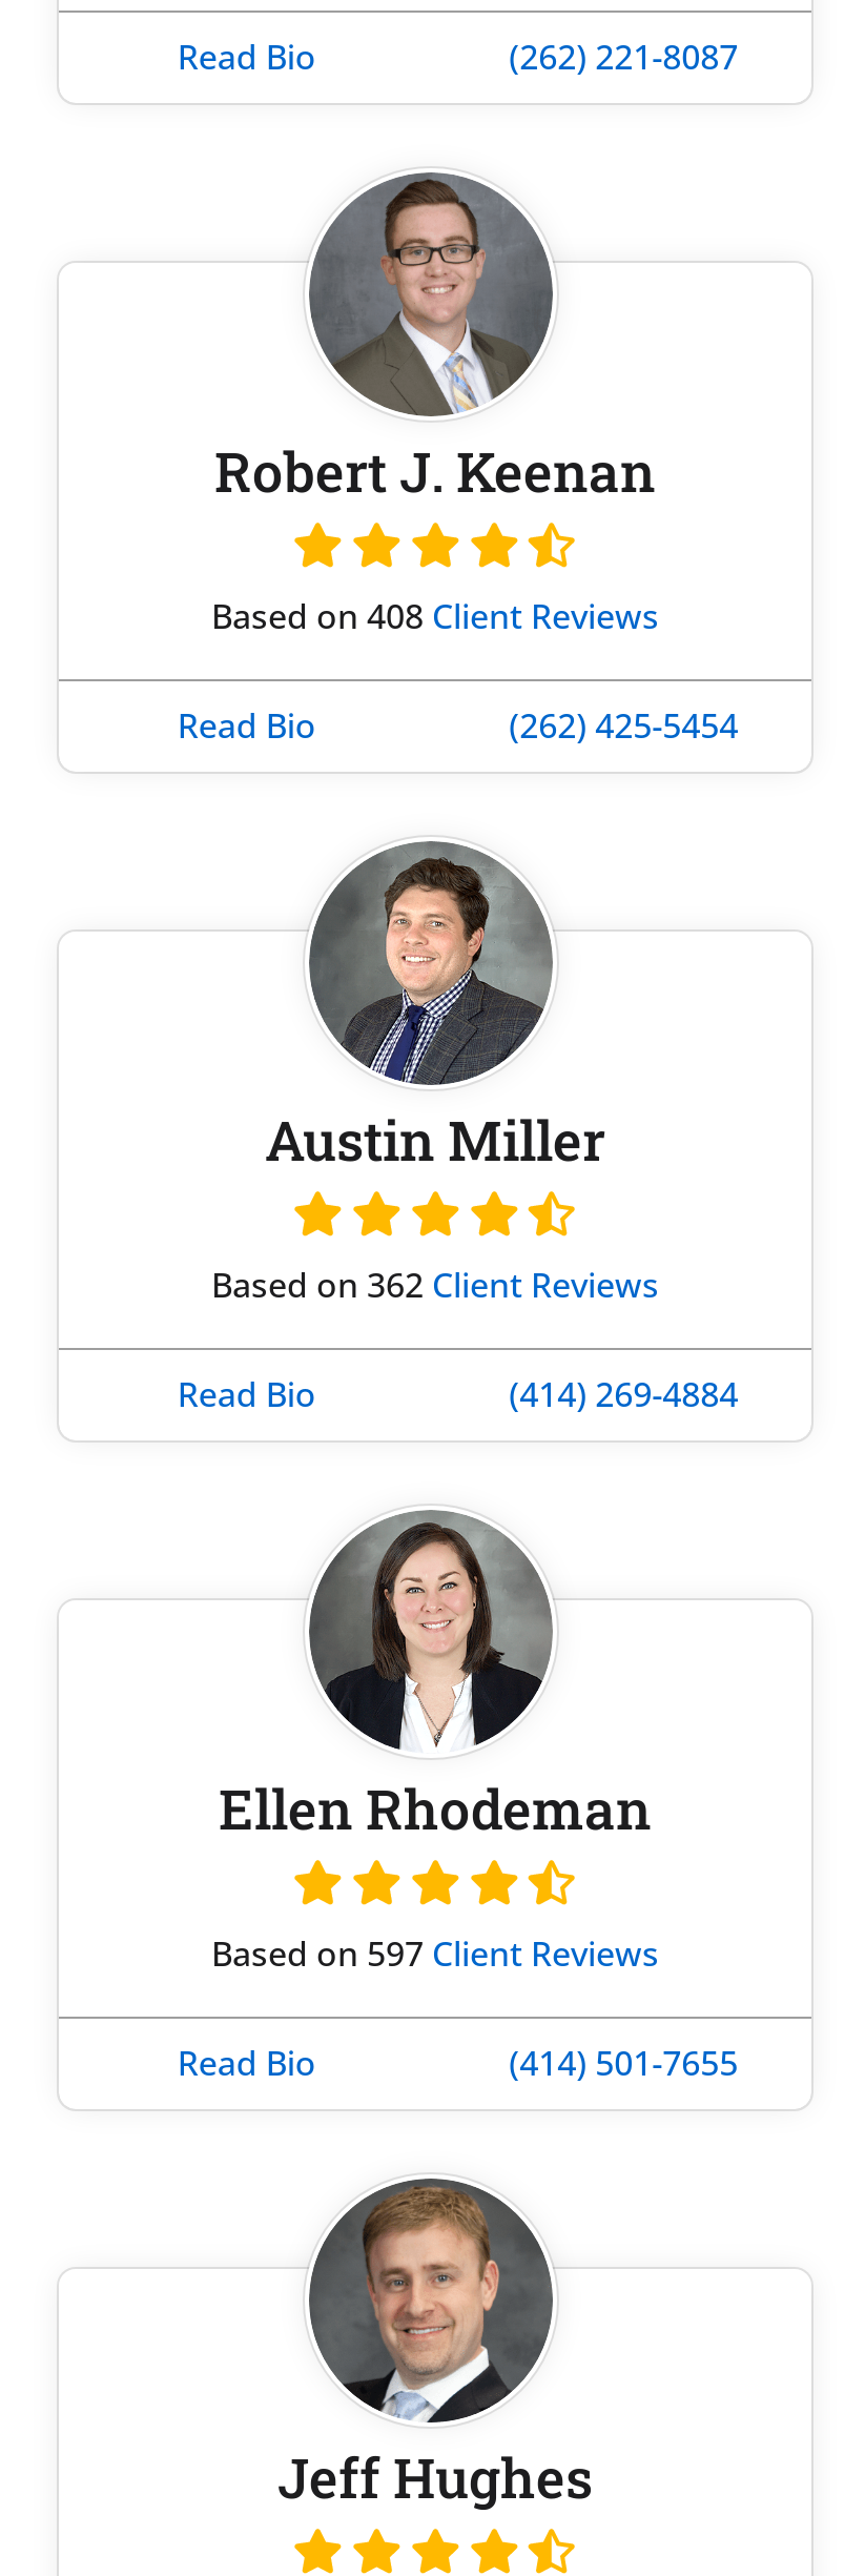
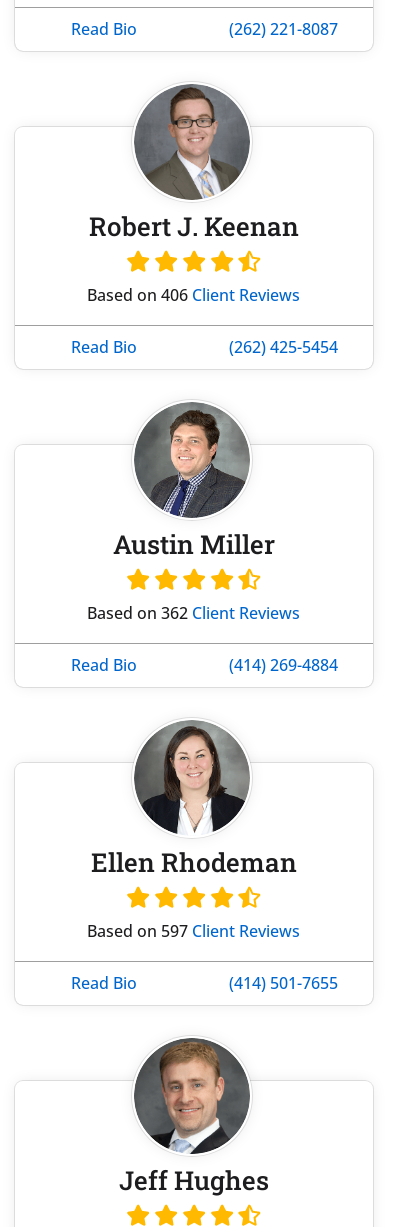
[211,593,659,639] Based on 408 Client Reviews -> [87,284,300,306] Based on 406 Client Reviews

